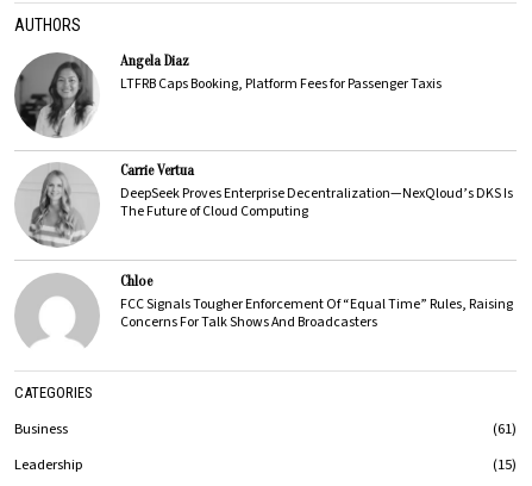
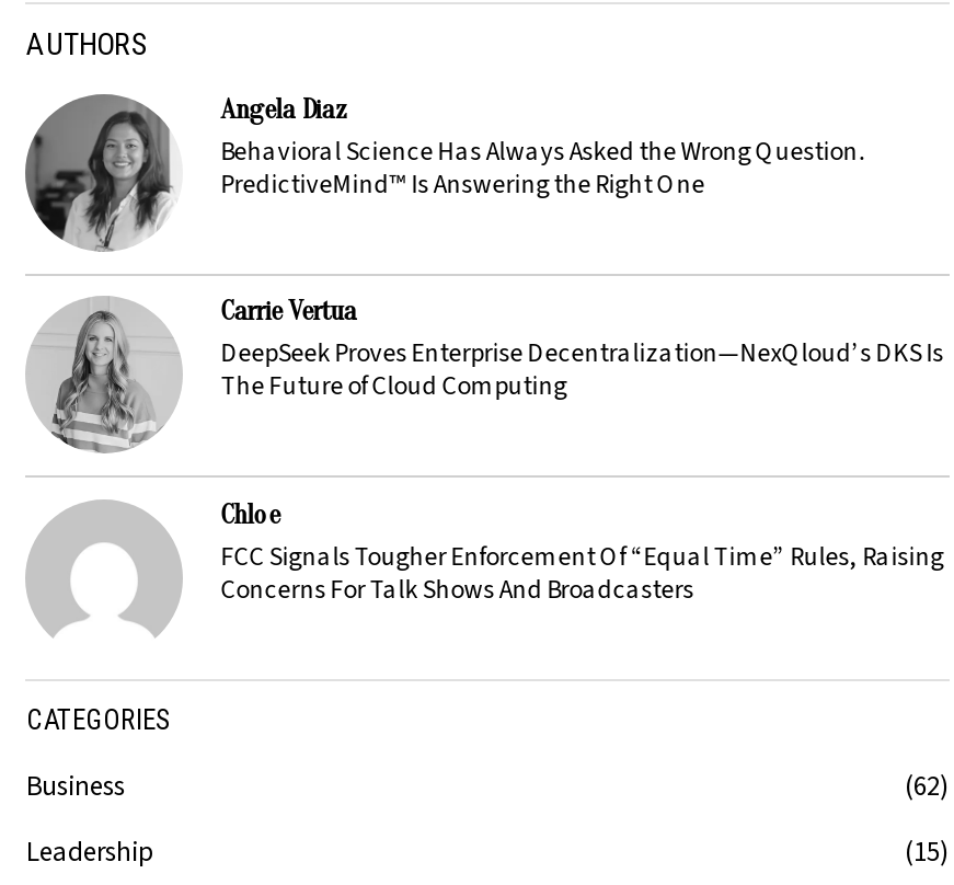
[120,73,442,94] LTFRB Caps Booking, Platform Fees for Passenger Taxis -> [221,133,865,203] Behavioral Science Has Always Asked the Wrong Question. | PredictiveMind™ Is Answering the Right One
[497,418,511,439] 61 -> [913,766,940,806] 62

